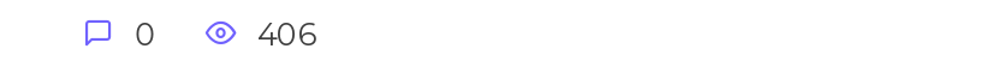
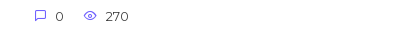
[257,17,318,52] 406 -> [106,9,129,24] 270

